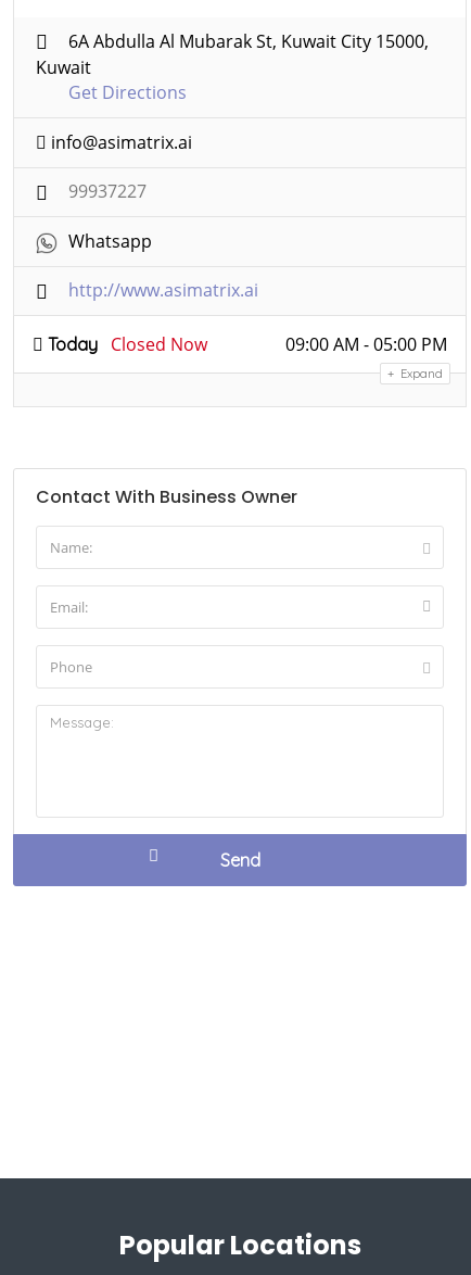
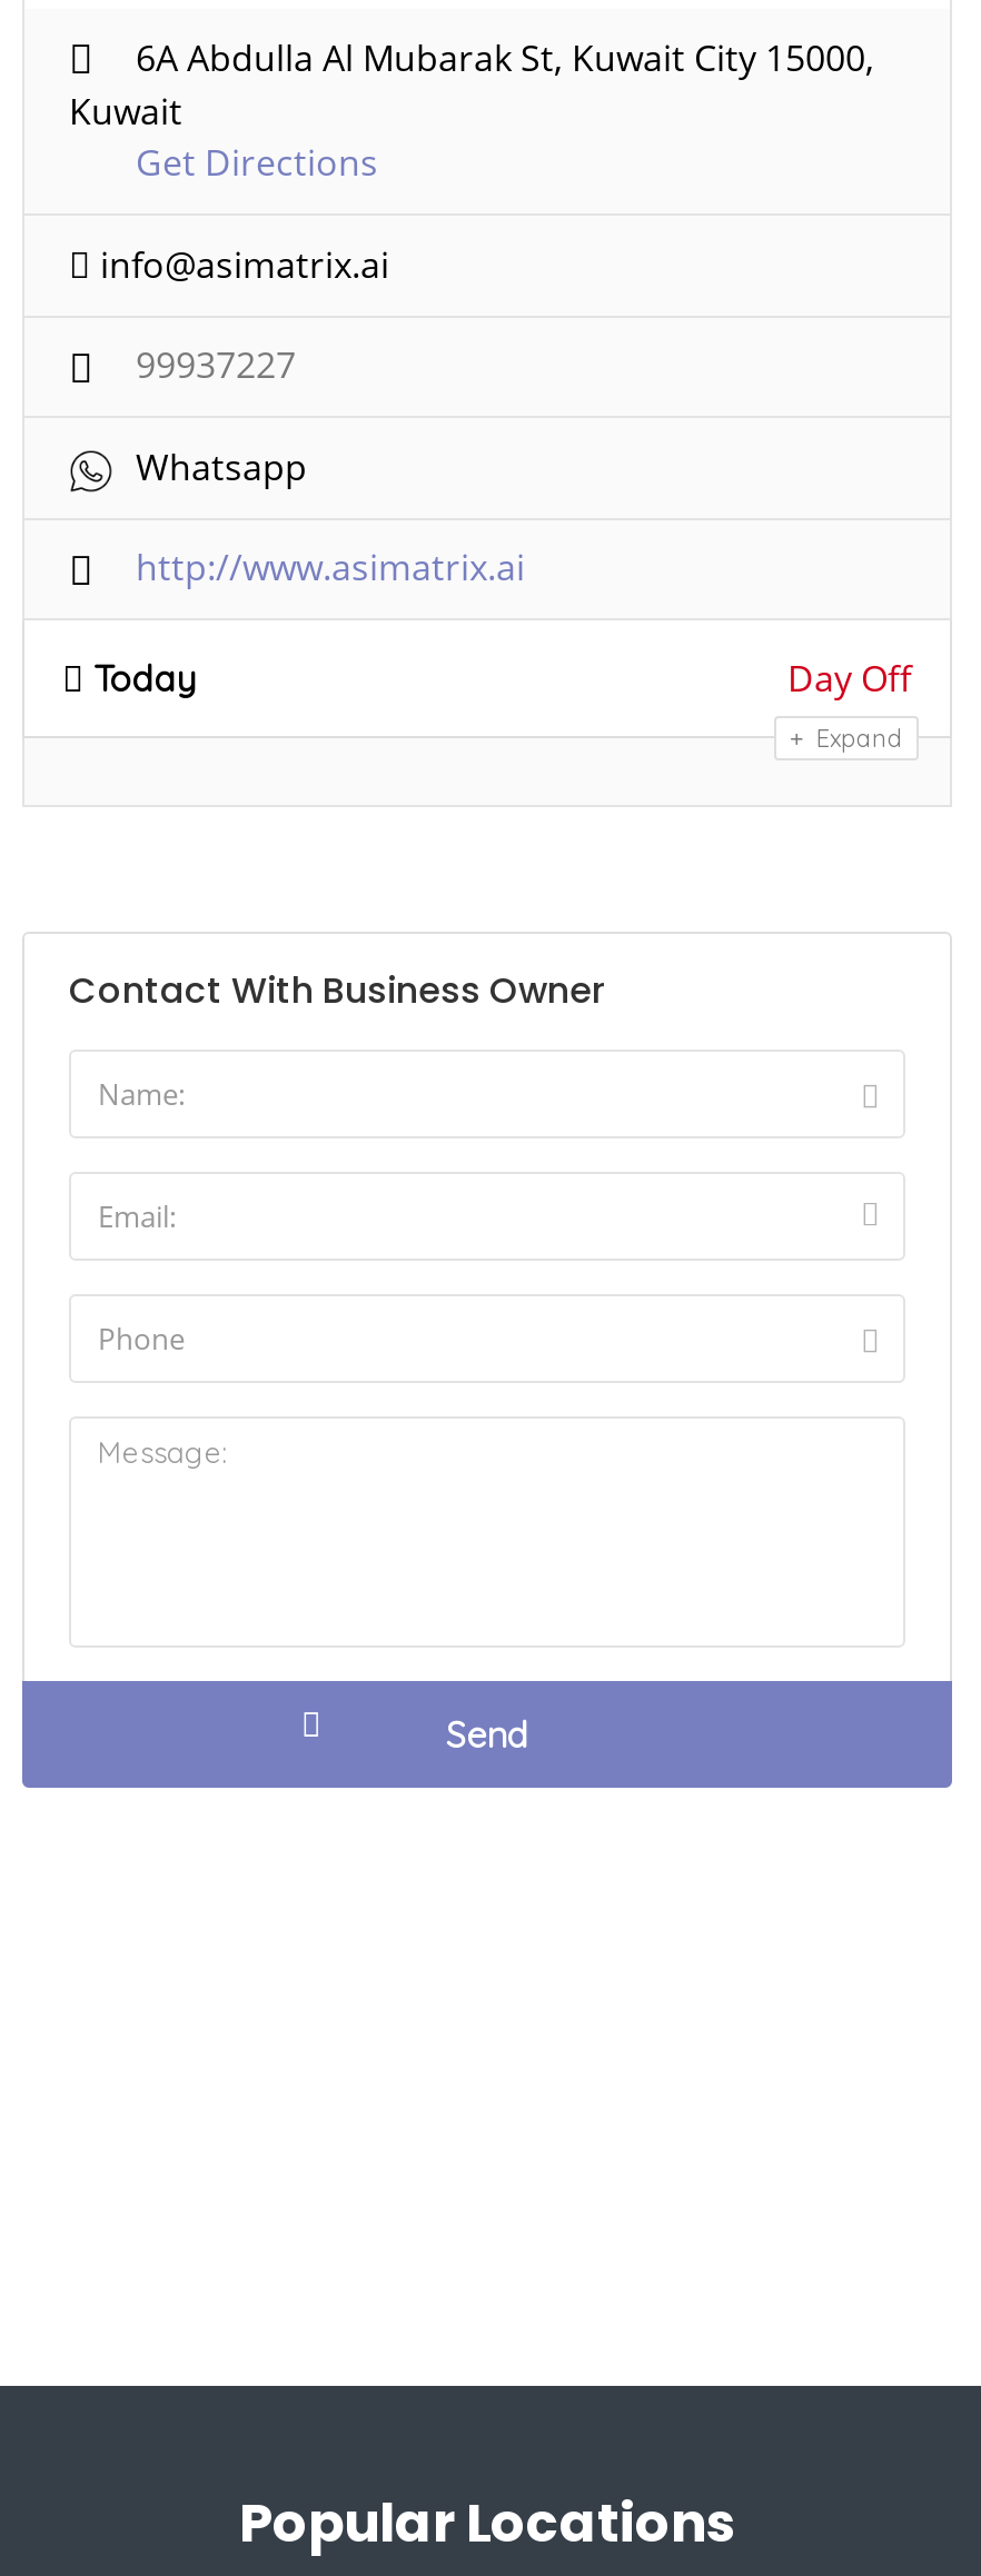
[43,332,447,356] Today Closed Now | 09:00 AM - 05:00 PM -> [85,654,912,702] Today | Day Off

